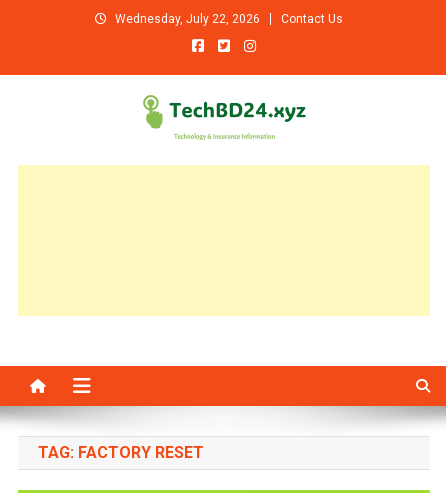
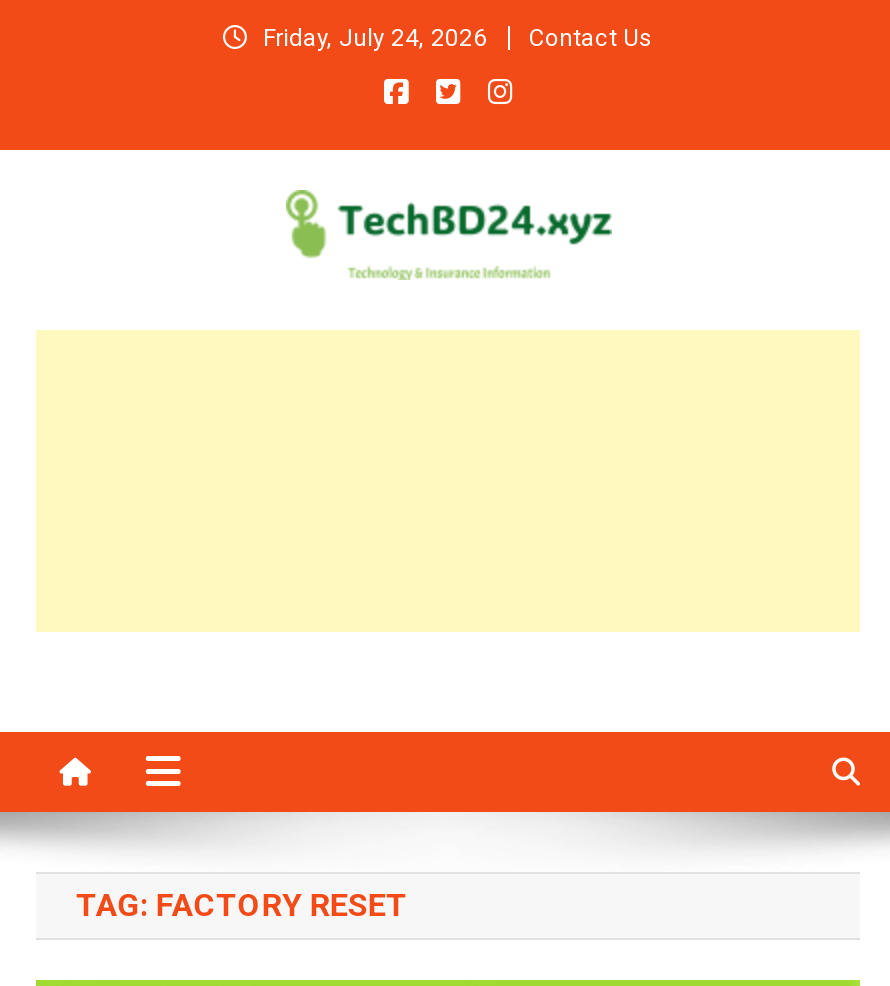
[115,12,260,26] Wednesday, July 22, 2026 -> [263,24,487,52] Friday, July 24, 2026

